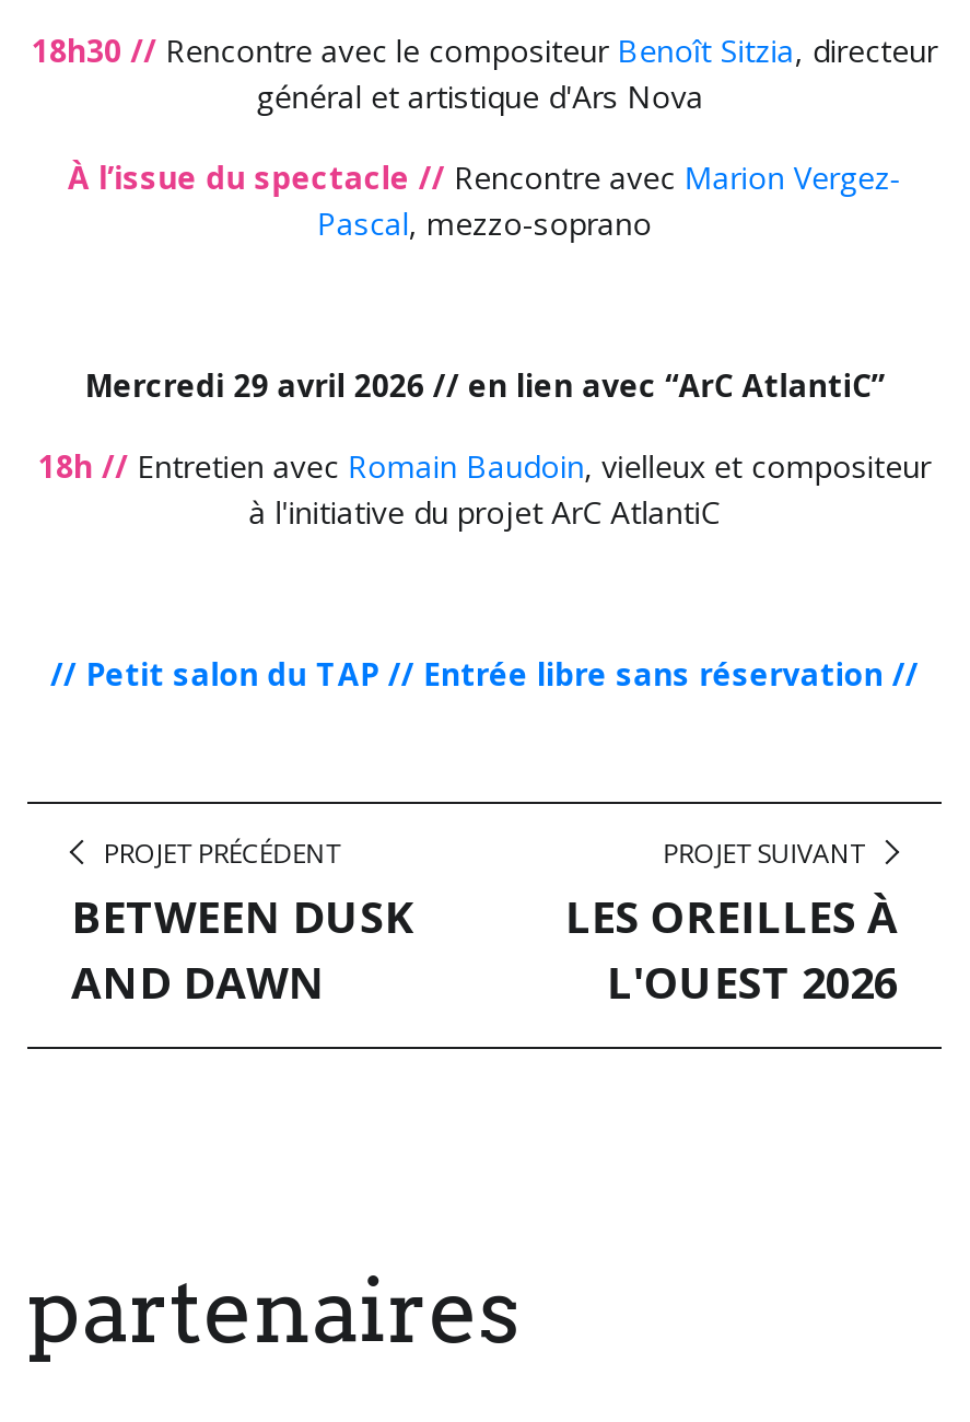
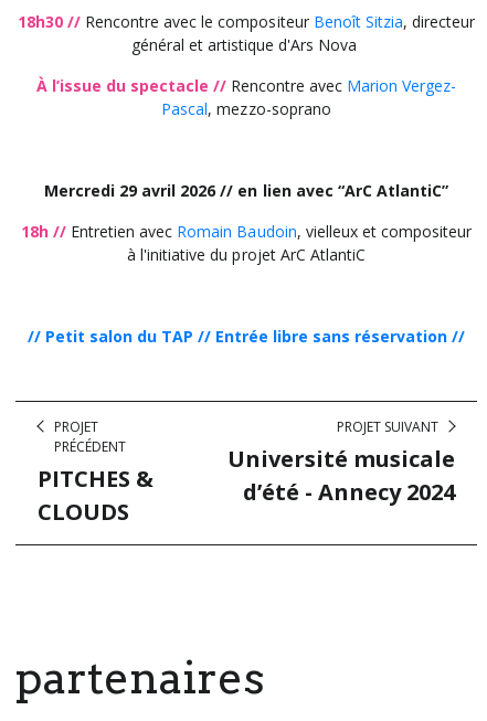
[71,834,413,1012] PROJET PRÉCÉDENT | BETWEEN DUSK | AND DAWN -> [38,417,154,527] PROJET | PRÉCÉDENT | PITCHES & | CLOUDS
[565,887,898,1012] LES OREILLES À | L'OUEST 2026 -> [227,444,455,507] Université musicale | d’été - Annecy 2024

